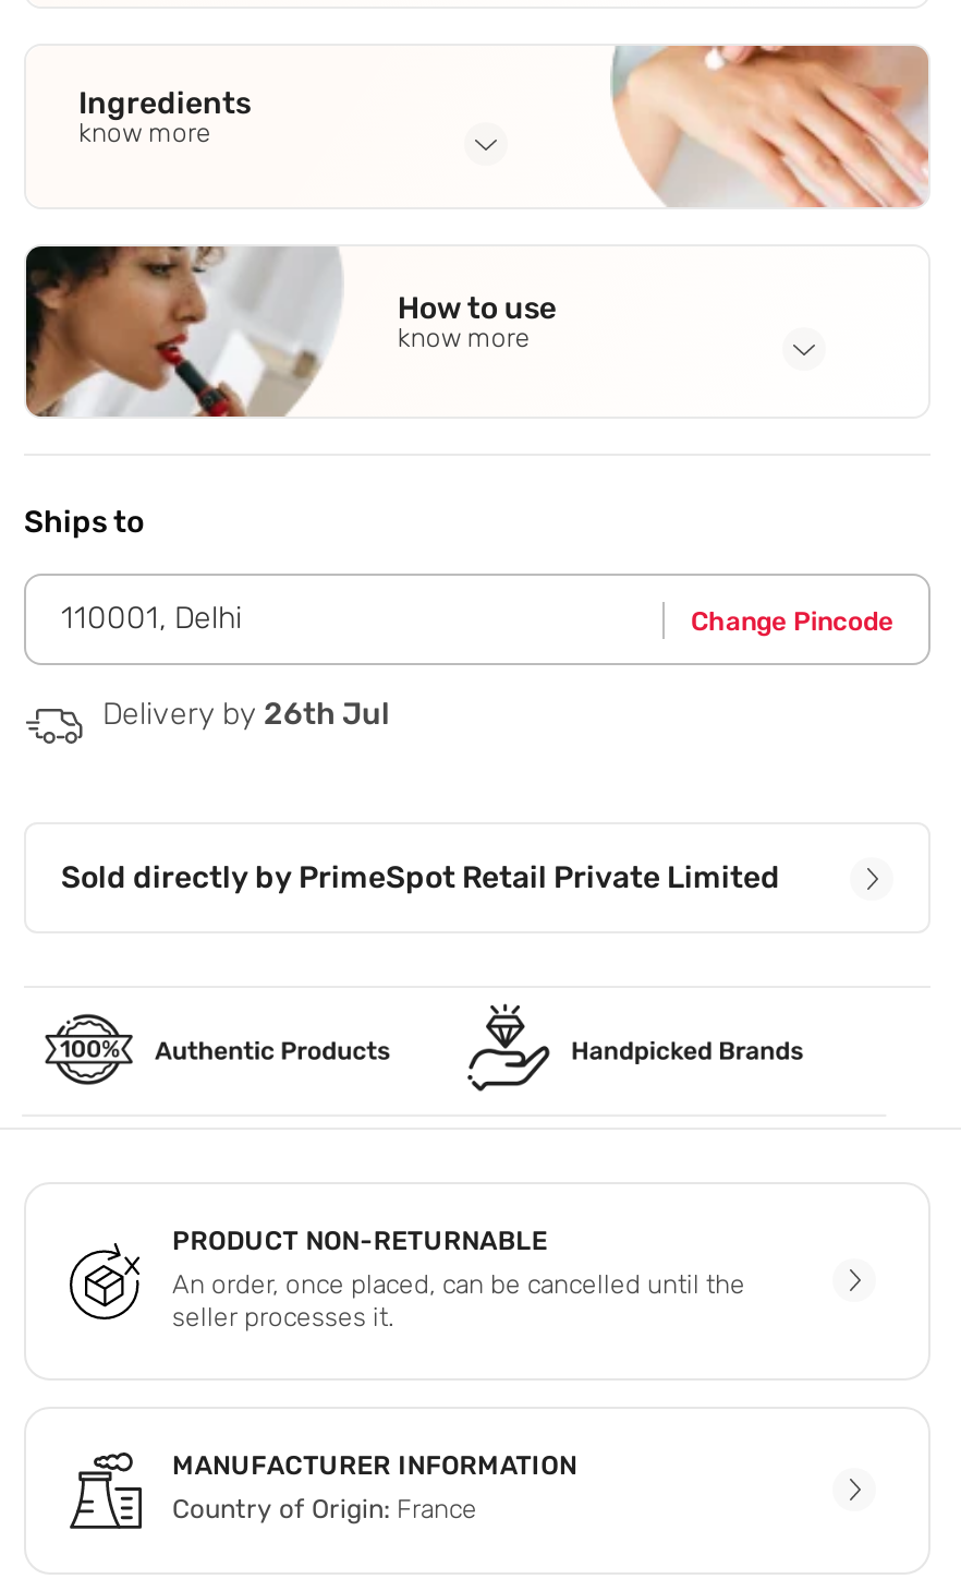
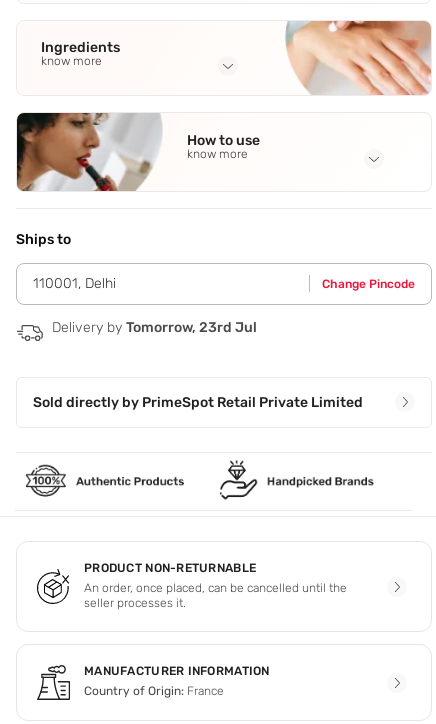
[102,696,390,733] Delivery by 26th Jul -> [52,319,257,336] Delivery by Tomorrow, 23rd Jul

